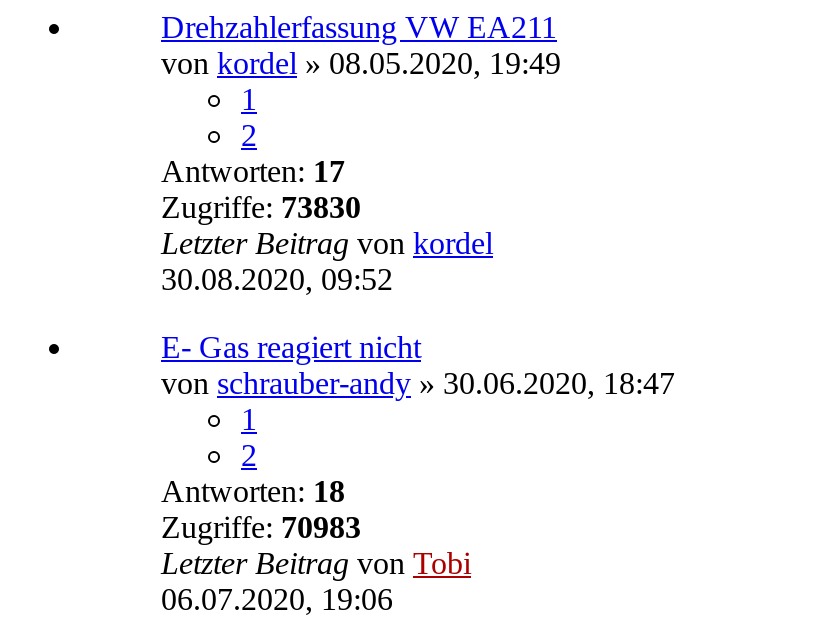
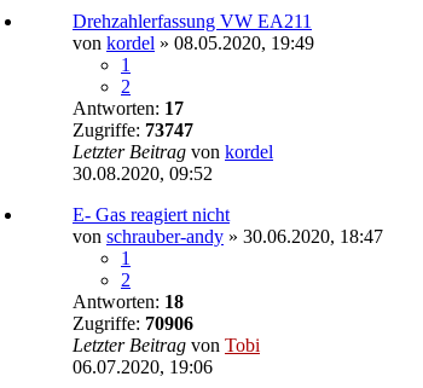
[161,191,361,225] Zugriffe: 73830 -> [73,120,193,141] Zugriffe: 73747
[161,511,361,545] Zugriffe: 70983 -> [73,313,193,334] Zugriffe: 70906

